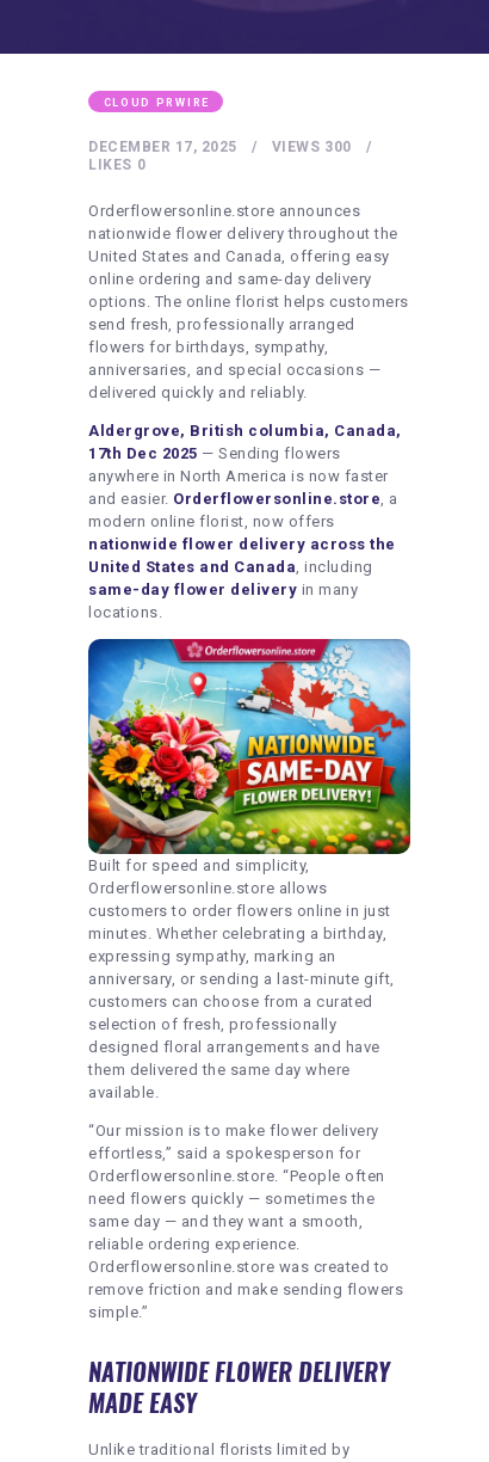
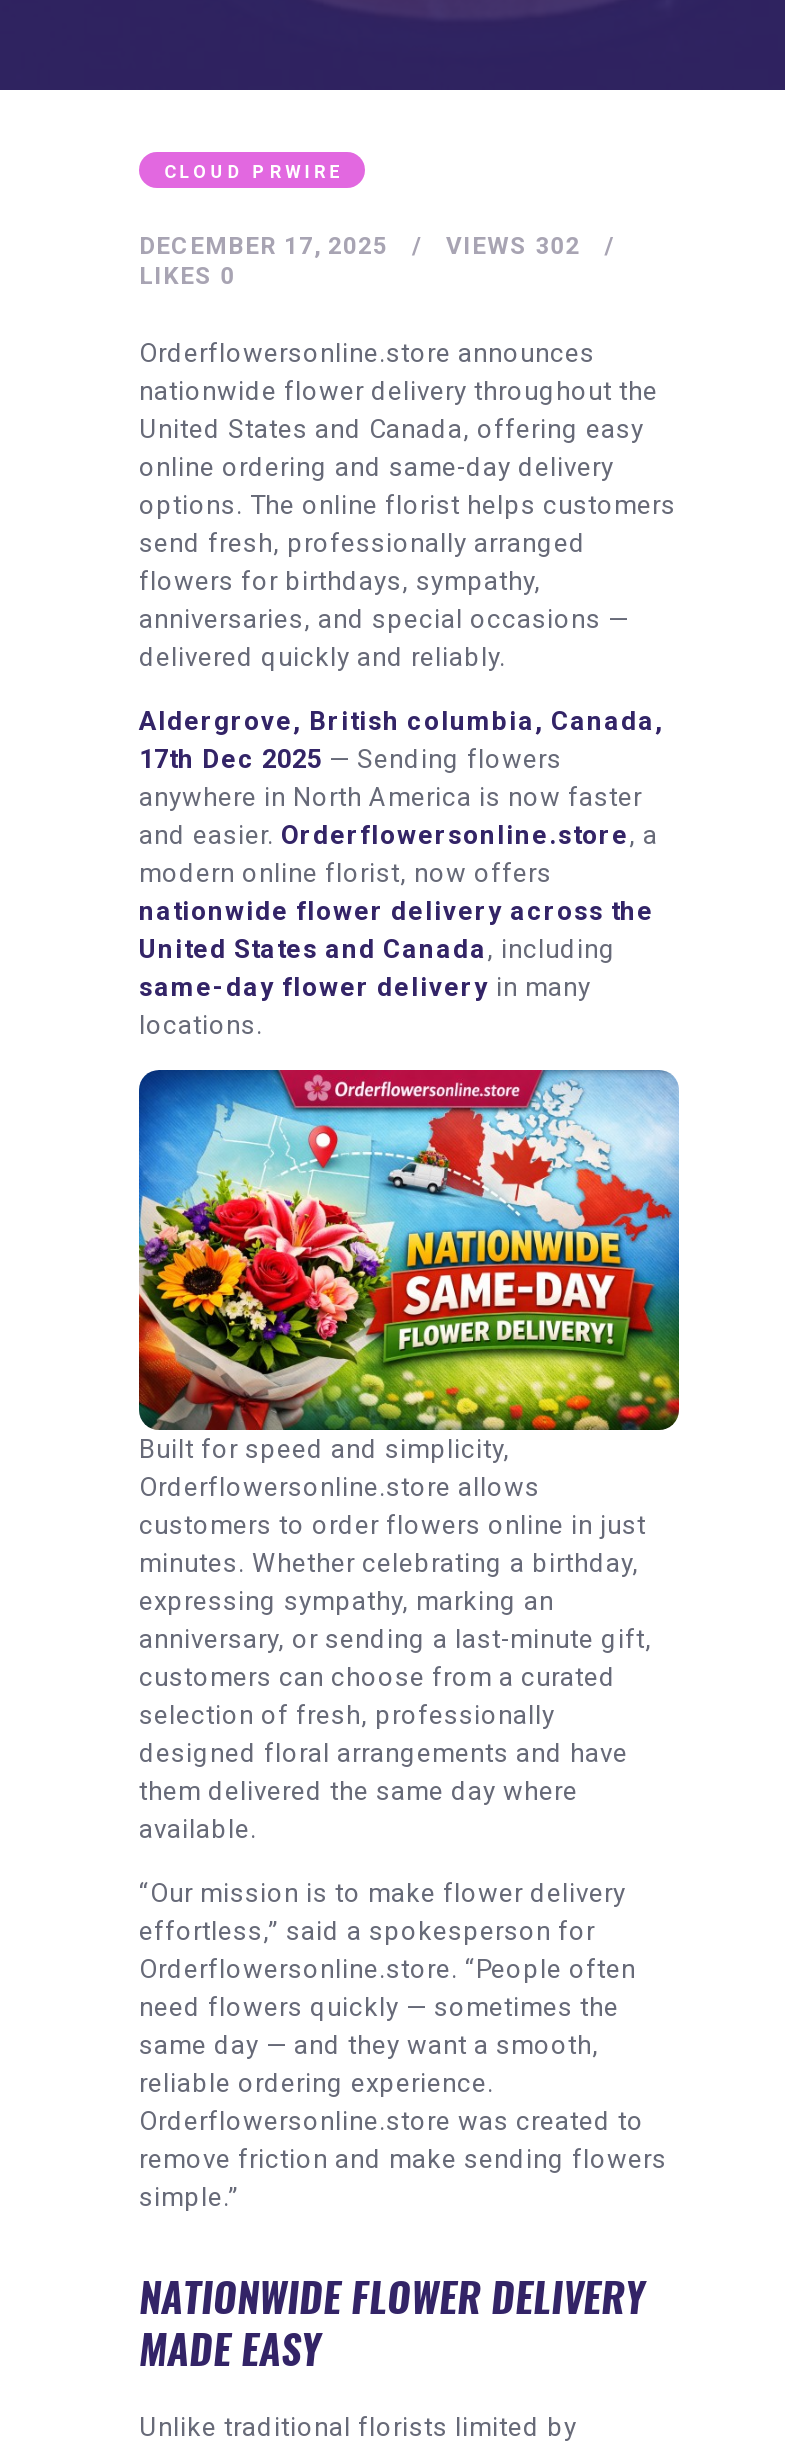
[271,138,351,155] VIEWS 300 -> [446,231,580,259] VIEWS 302

